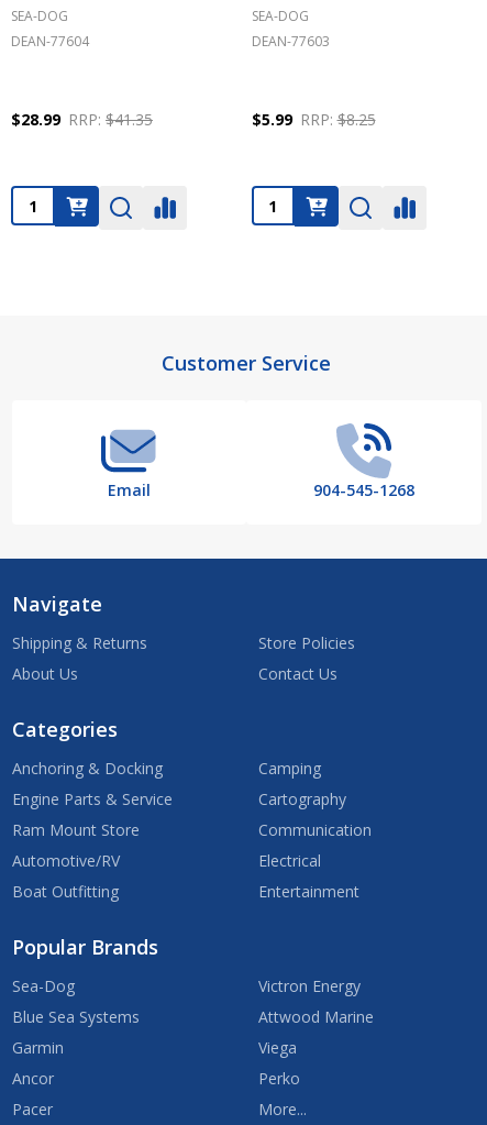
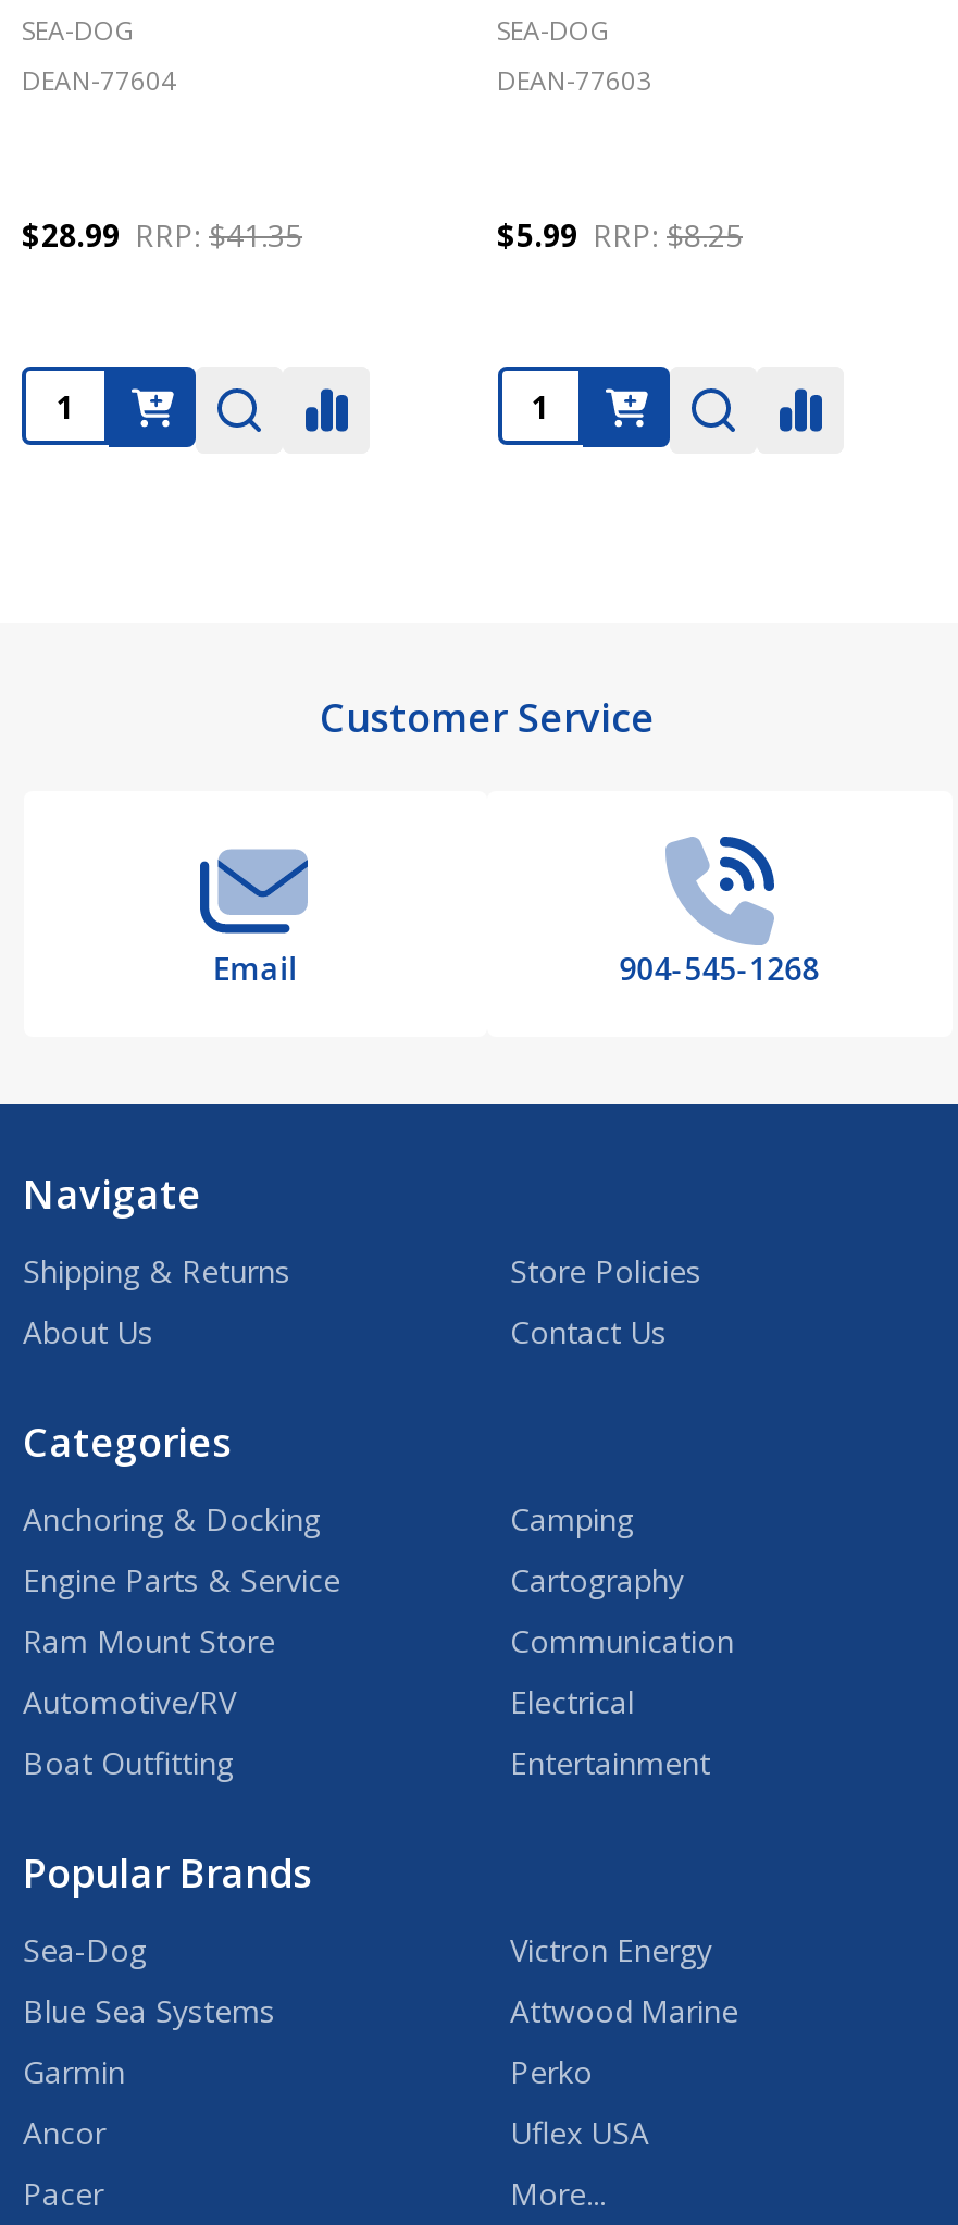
[258,1037,296,1058] Viega -> none
moved [258,1068,300,1089] -> [510,2051,593,2092]: Perko
none -> [510,2112,649,2153] Uflex USA

